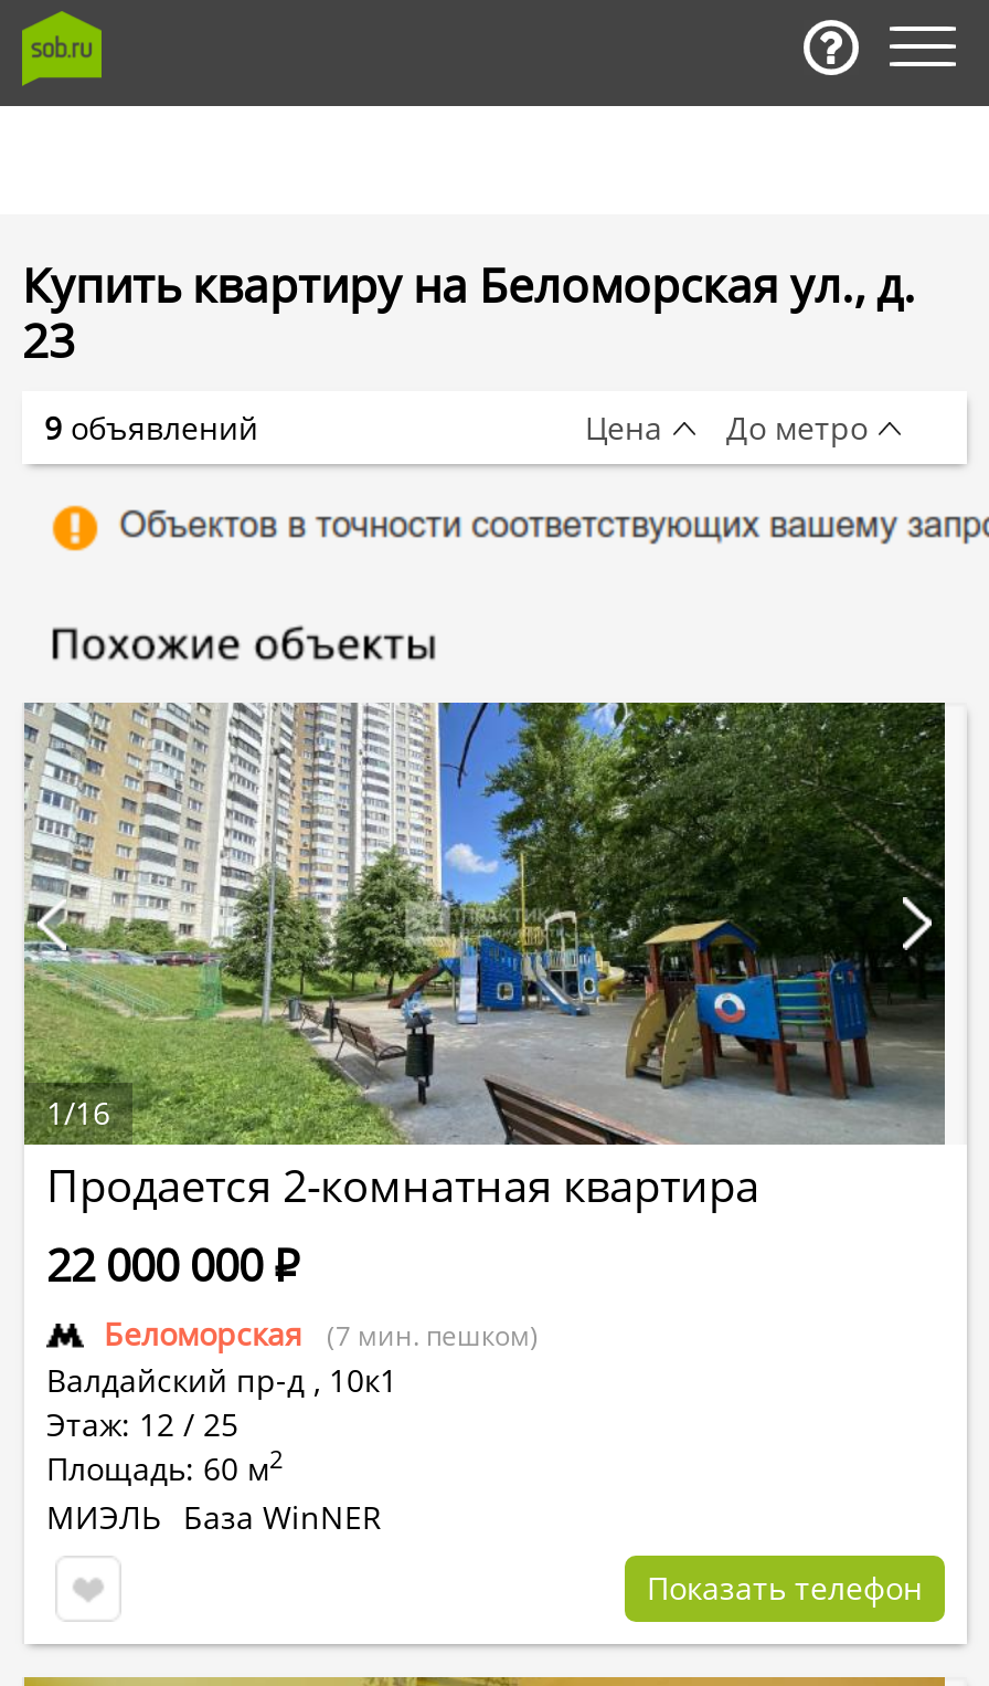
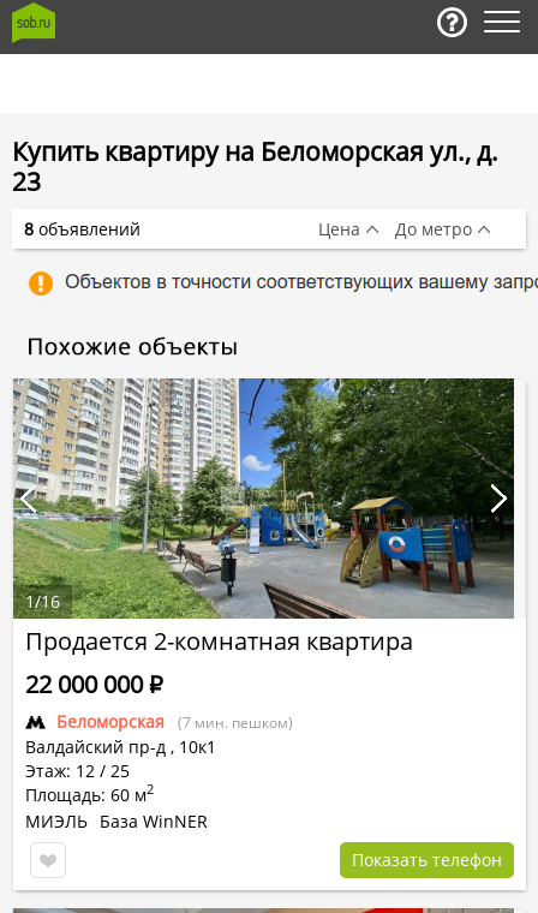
[44,405,258,447] 9 объявлений -> [24,217,141,240] 8 объявлений

